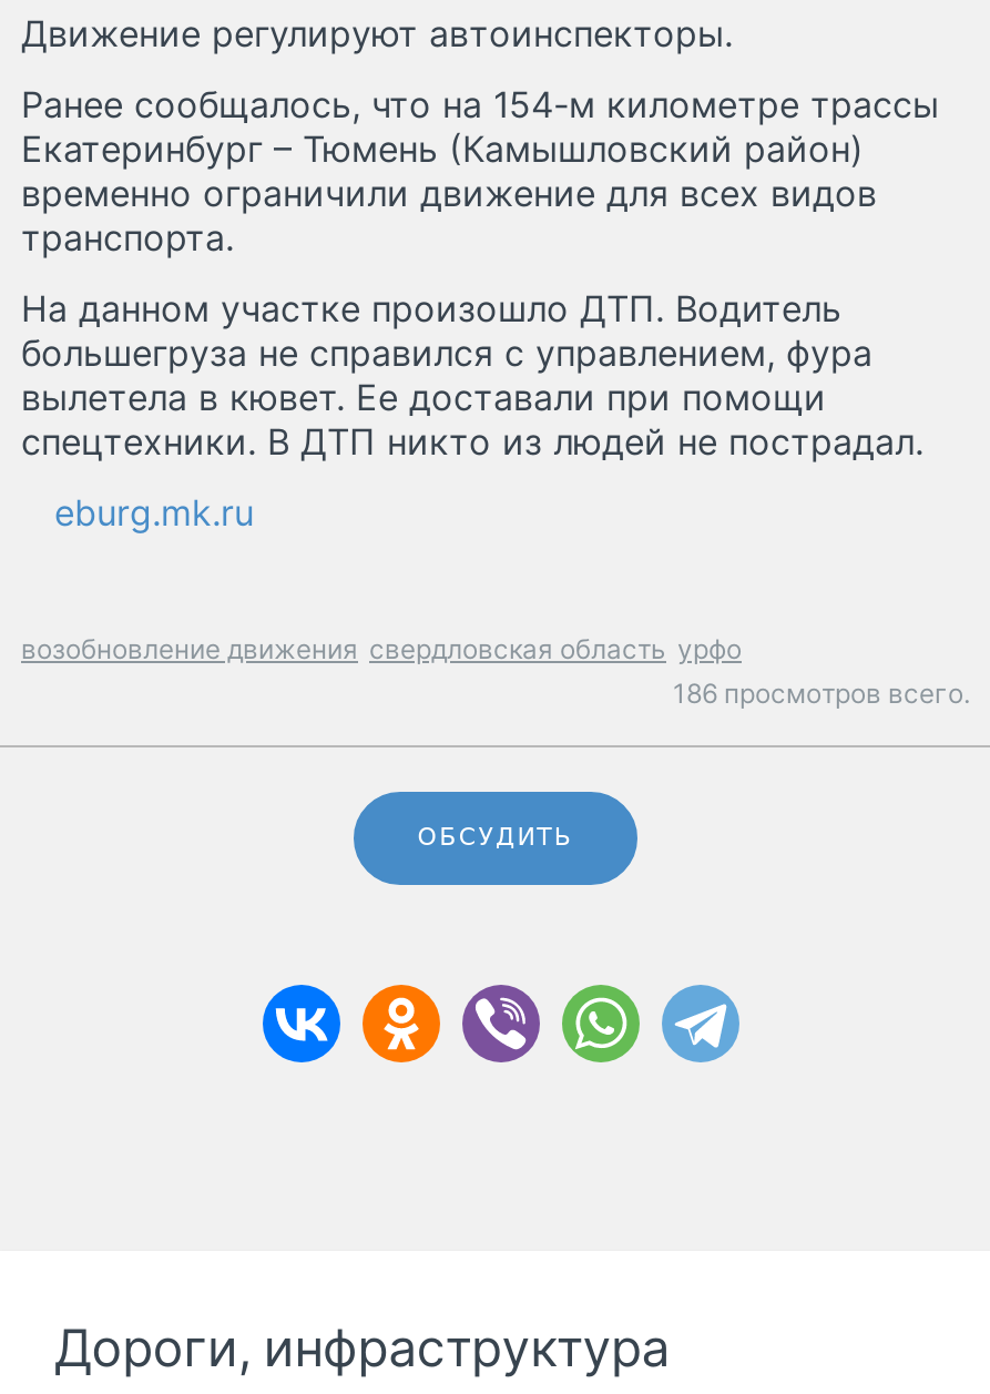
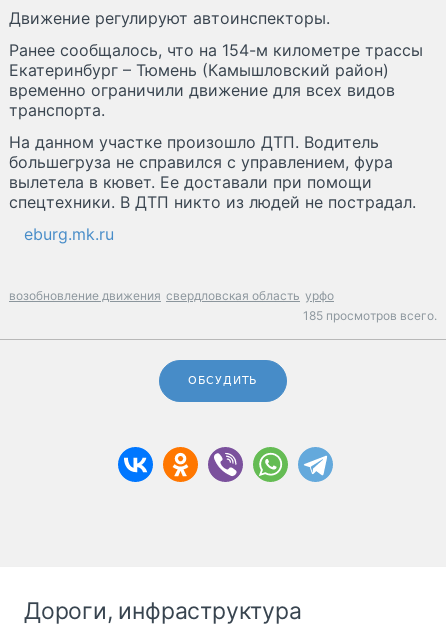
[673,677,970,710] 186 просмотров всего. -> [303,308,437,323] 185 просмотров всего.

